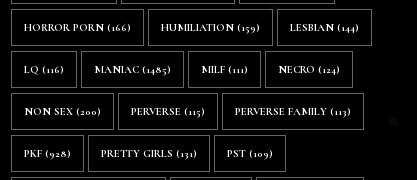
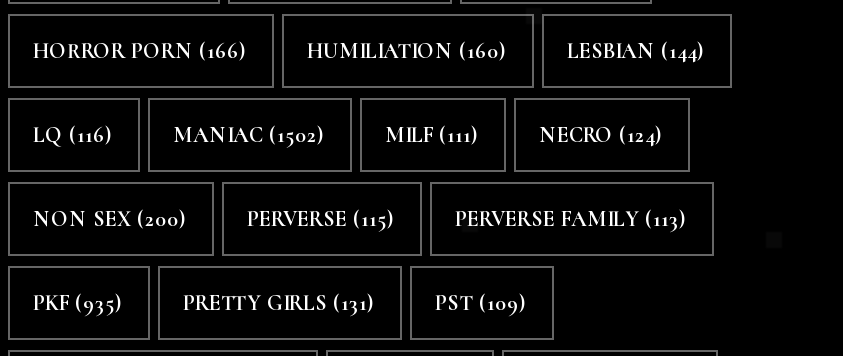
[160,21,259,34] HUMILIATION (159) -> [307,38,507,64] HUMILIATION (160)
[93,63,170,76] MANIAC (1485) -> [173,122,325,148] MANIAC (1502)
[23,147,70,160] PKF (928) -> [33,290,123,316] PKF (935)

